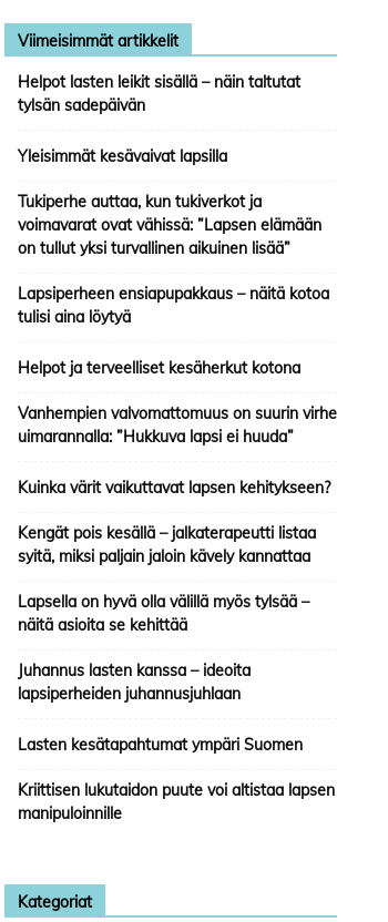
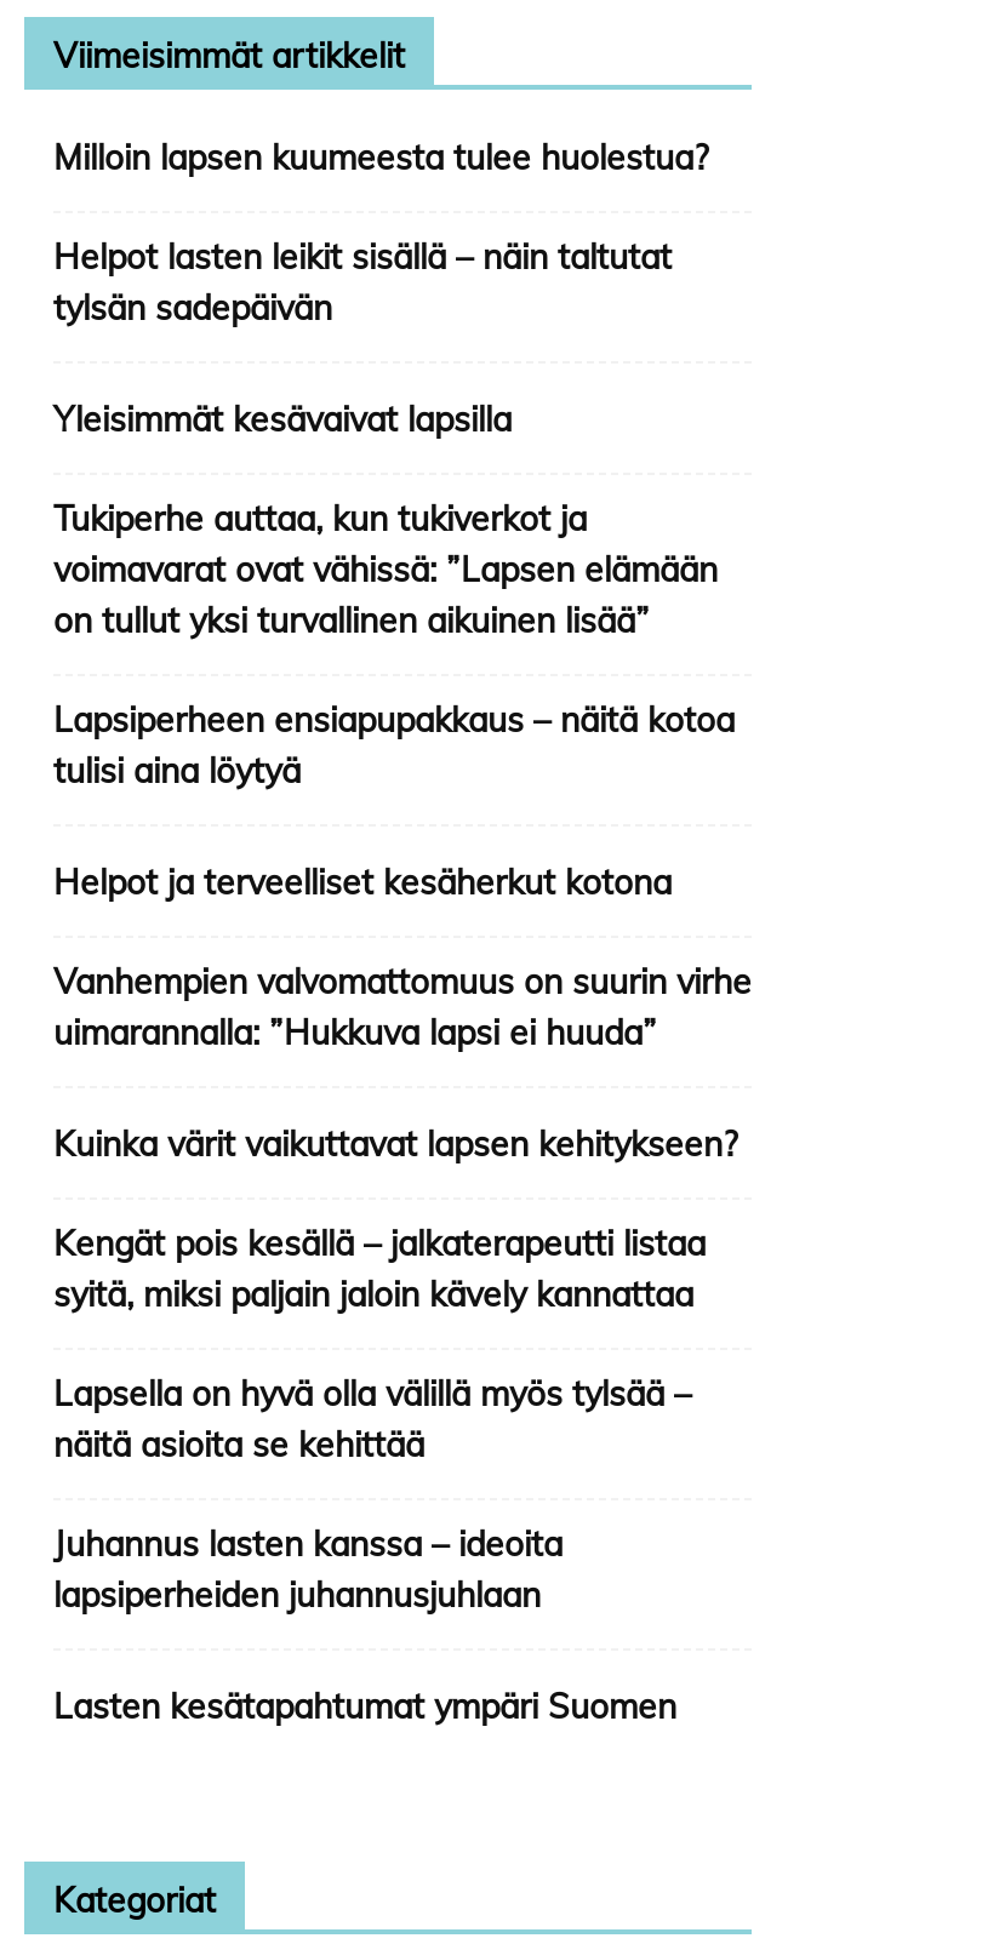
none -> [53,136,708,179] Milloin lapsen kuumeesta tulee huolestua?
moved [18,72,337,755] -> [53,235,752,1728]: Helpot lasten leikit sisällä – näin taltutat | tylsän sadepäivän | Yleisimmät kesävaivat lapsilla | ... | lapsiperheiden juhannusjuhlaan | Lasten kesätapahtumat ympäri Suomen
[18,780,335,823] Kriittisen lukutaidon puute voi altistaa lapsen | manipuloinnille -> none

